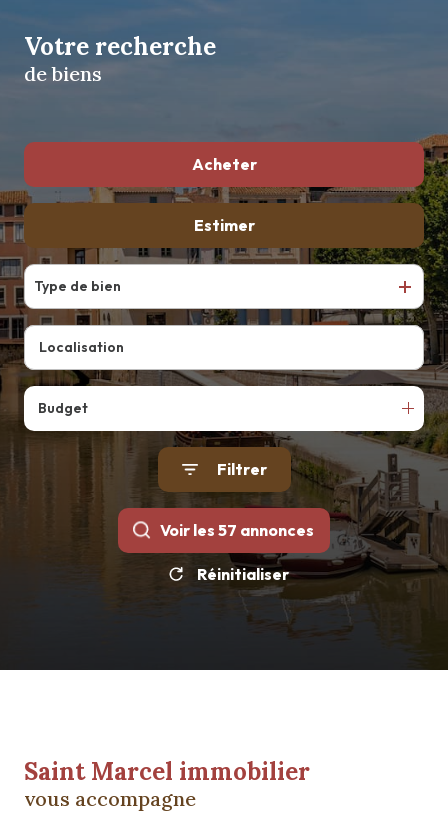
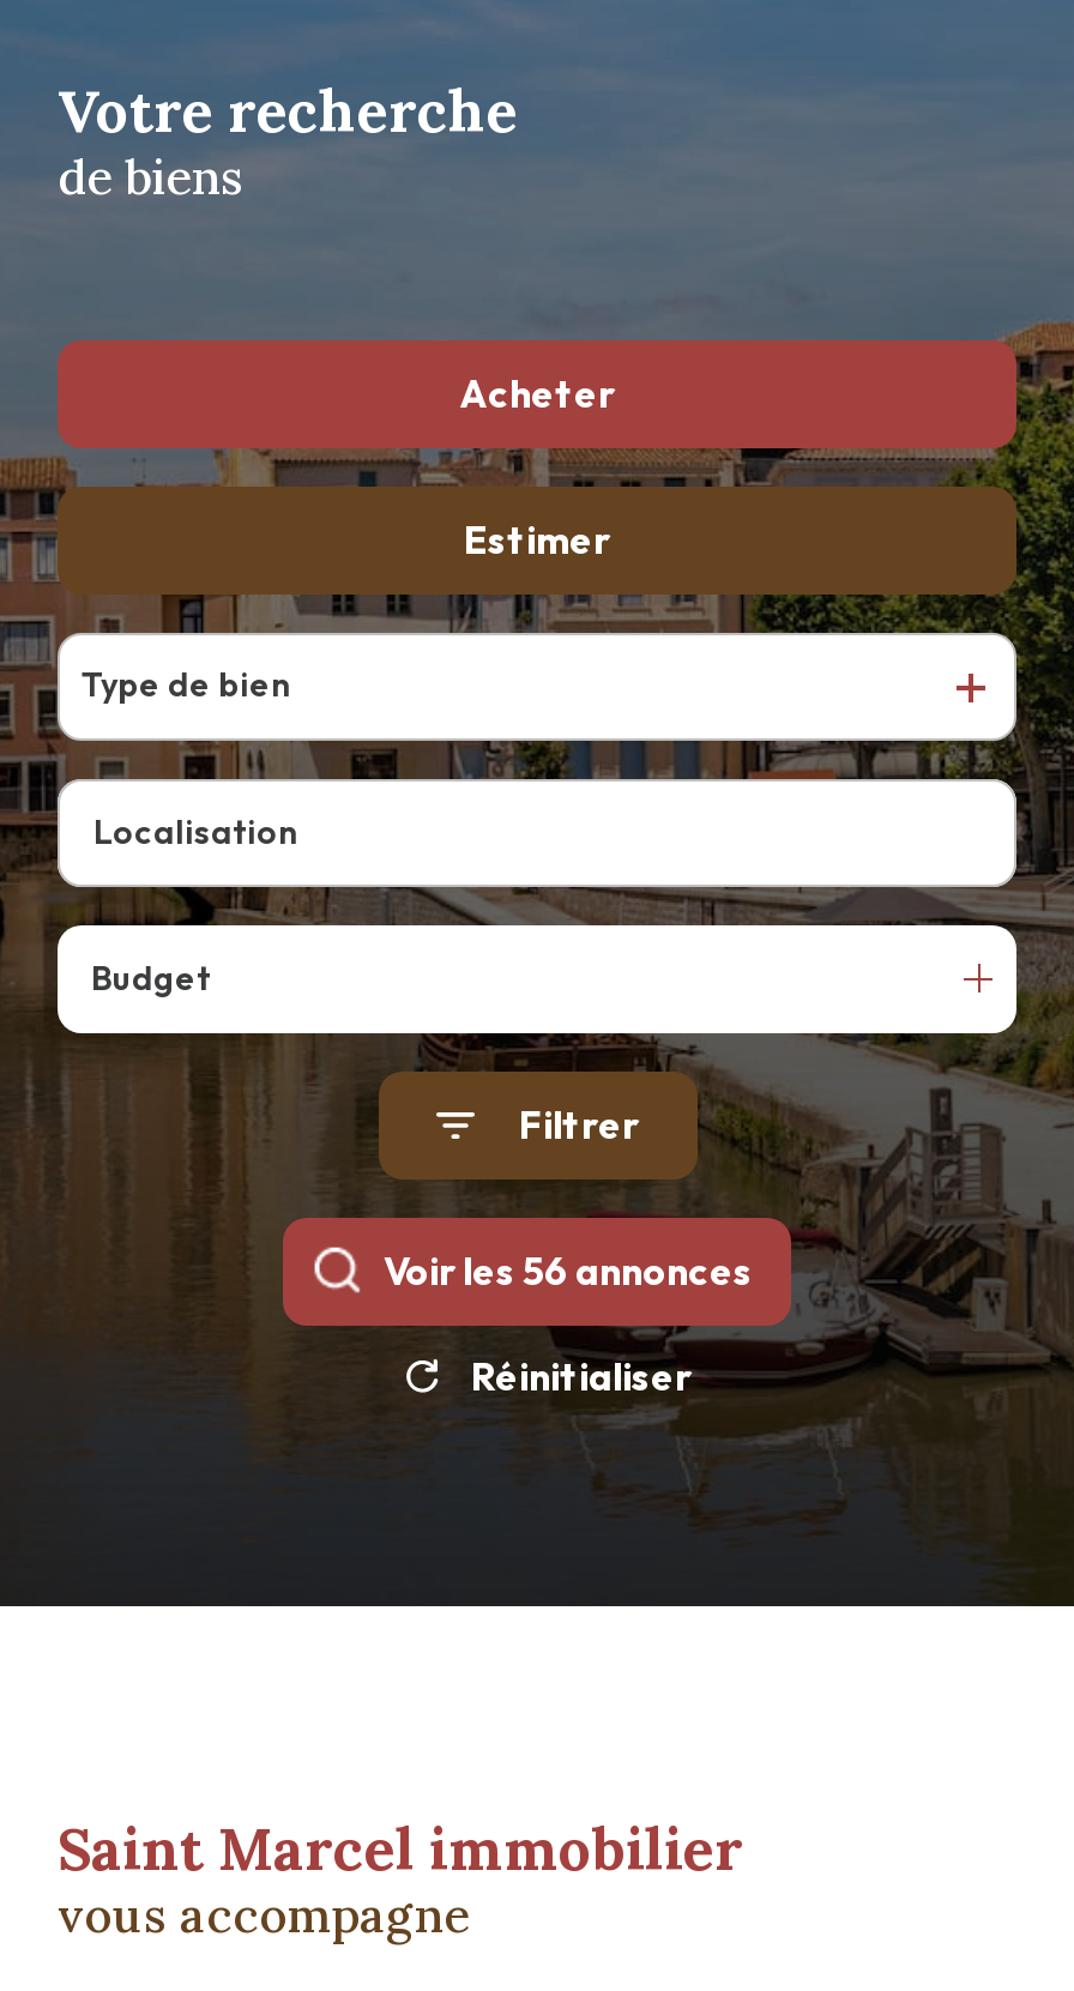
[160,520,314,540] Voir les 57 annonces -> [384,1248,753,1296] Voir les 56 annonces

